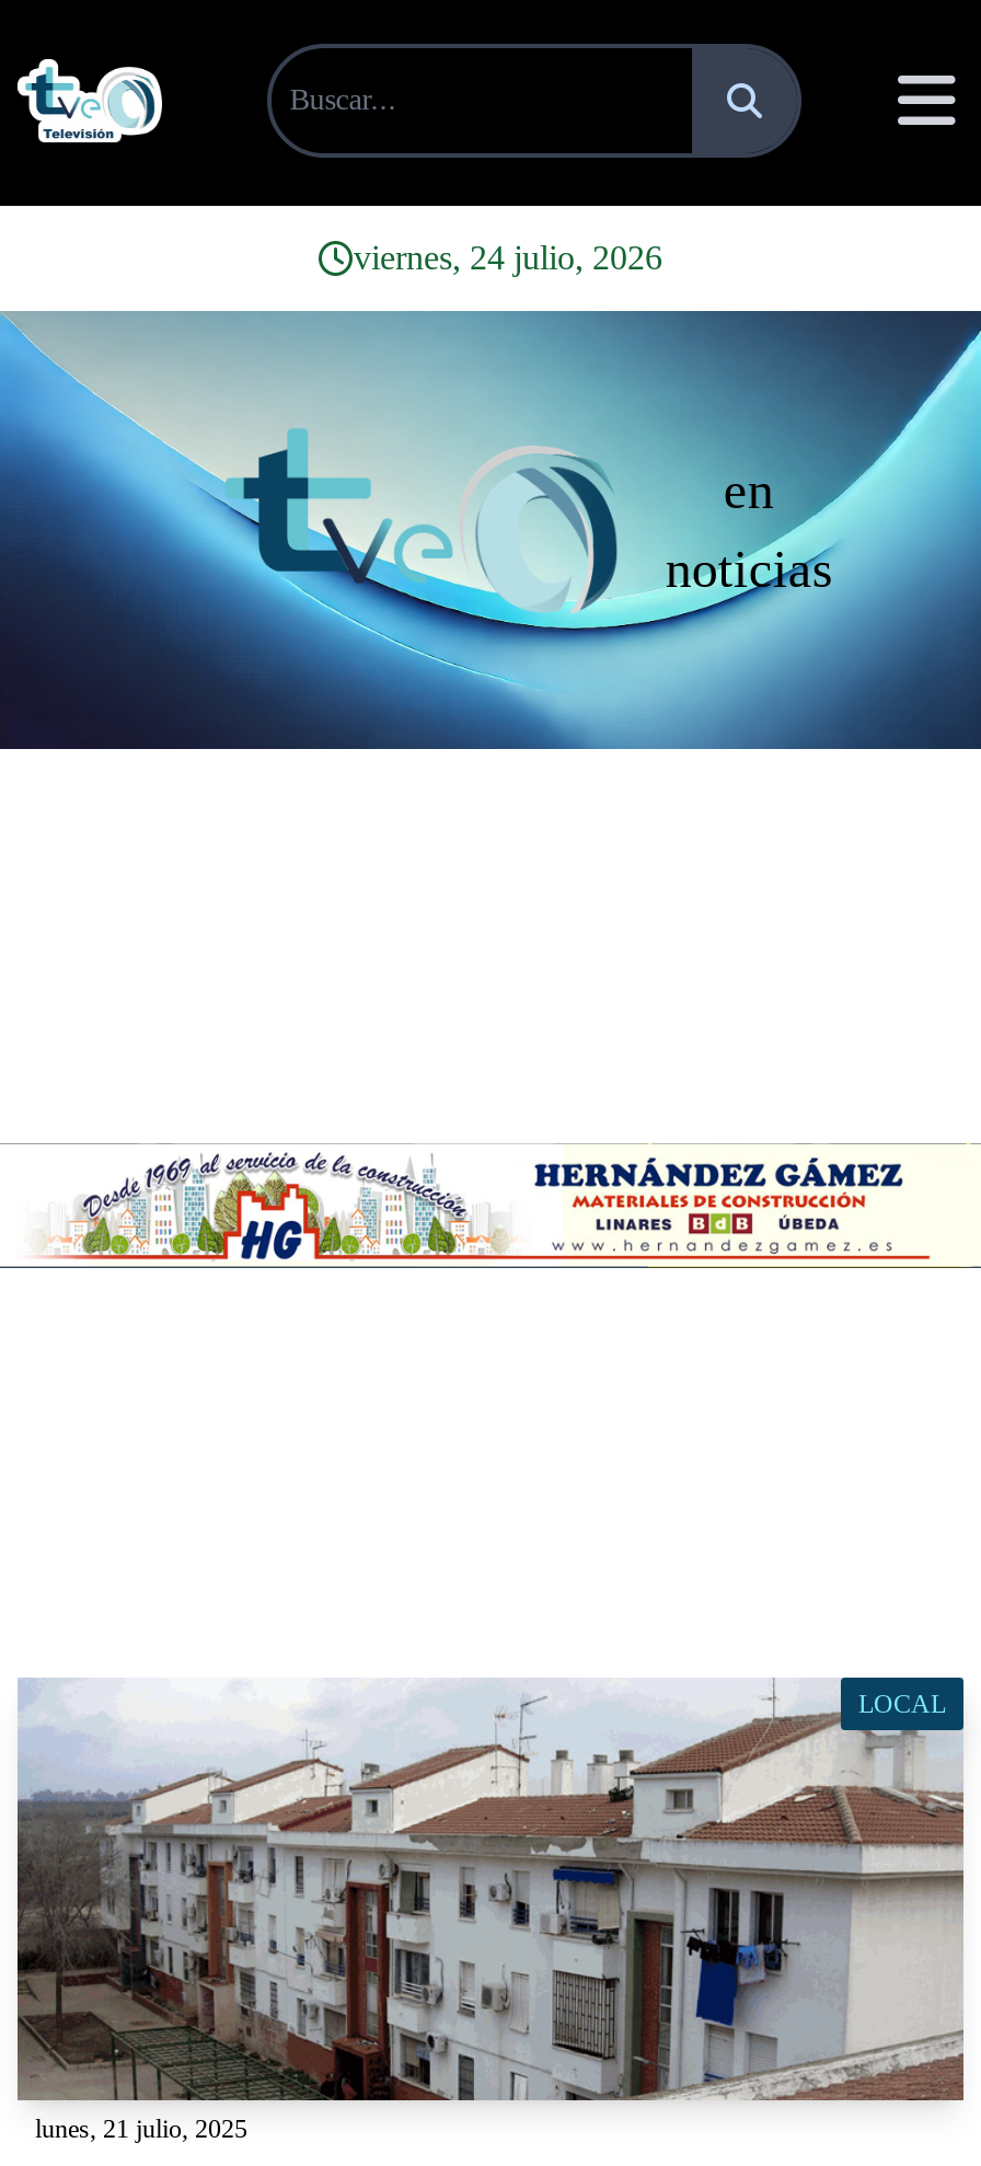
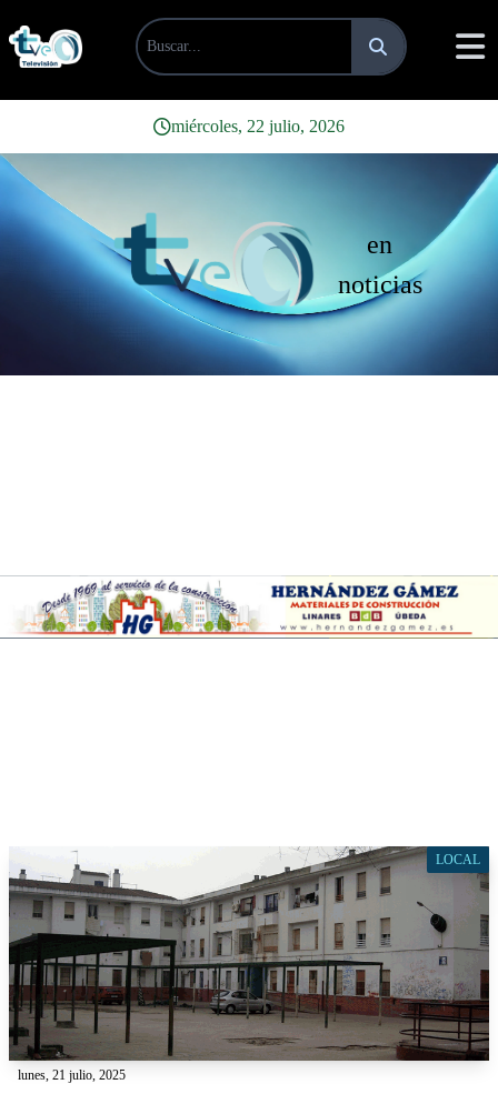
[354,239,662,276] viernes, 24 julio, 2026 -> [171,117,345,136] miércoles, 22 julio, 2026
[18,1678,963,2102] [image] -> [8,845,490,1062] [image]

